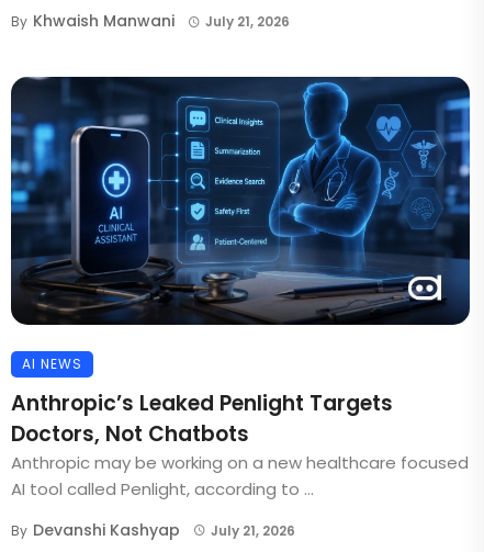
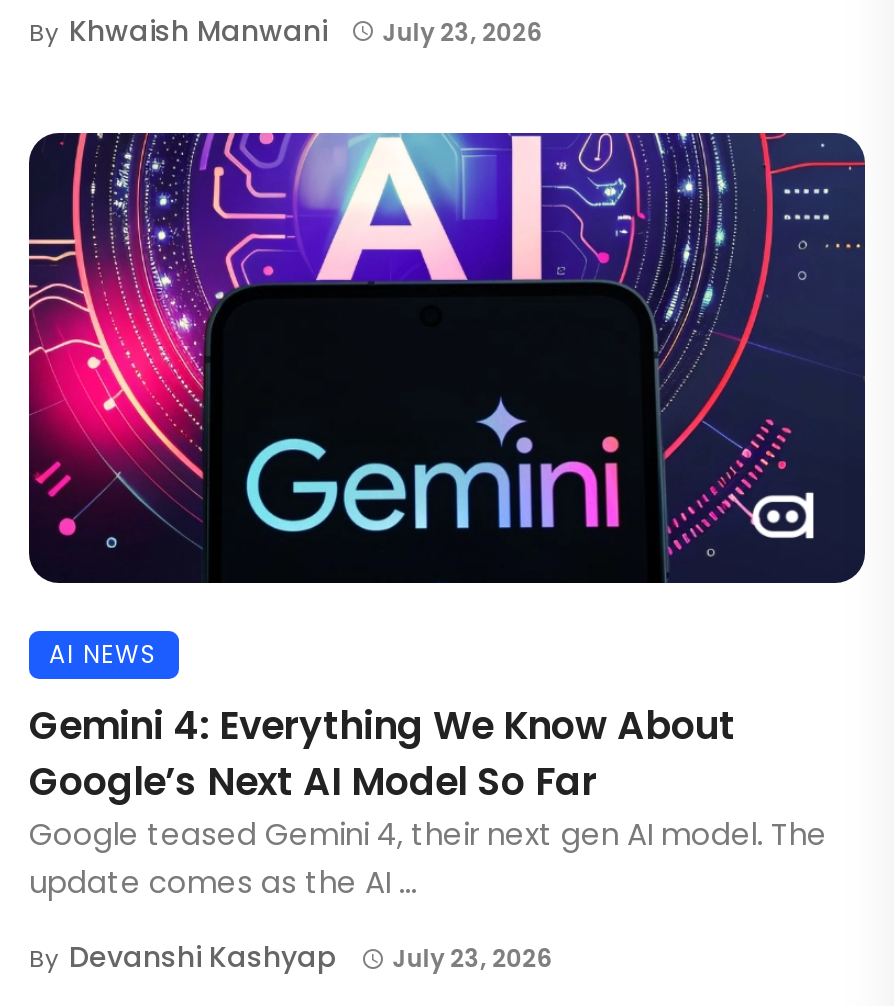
[11,10,289,32] By Khwaish Manwani July 21, 2026 -> [29,10,542,50] By Khwaish Manwani July 23, 2026
[10,76,471,326] [image] -> [27,132,867,586] [image]
[11,388,469,500] Anthropic’s Leaked Penlight Targets | Doctors, Not Chatbots | Anthropic may be working on a new healthcare focused | AI tool called Penlight, according to ... -> [29,699,827,903] Gemini 4: Everything We Know About | Google’s Next AI Model So Far | Google teased Gemini 4, their next gen AI model. The | update comes as the AI ...
[11,519,295,541] By Devanshi Kashyap July 21, 2026 -> [29,937,552,977] By Devanshi Kashyap July 23, 2026

